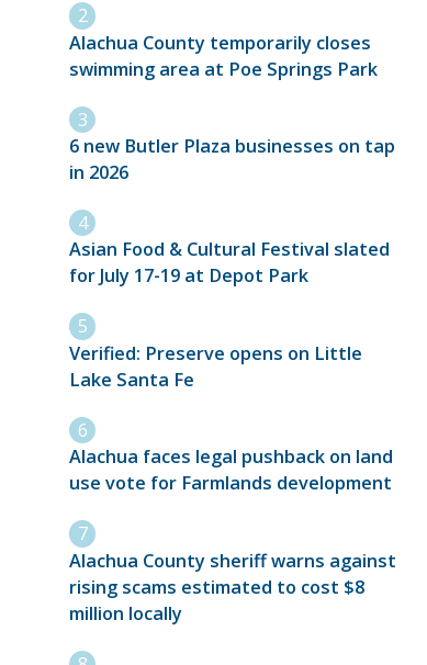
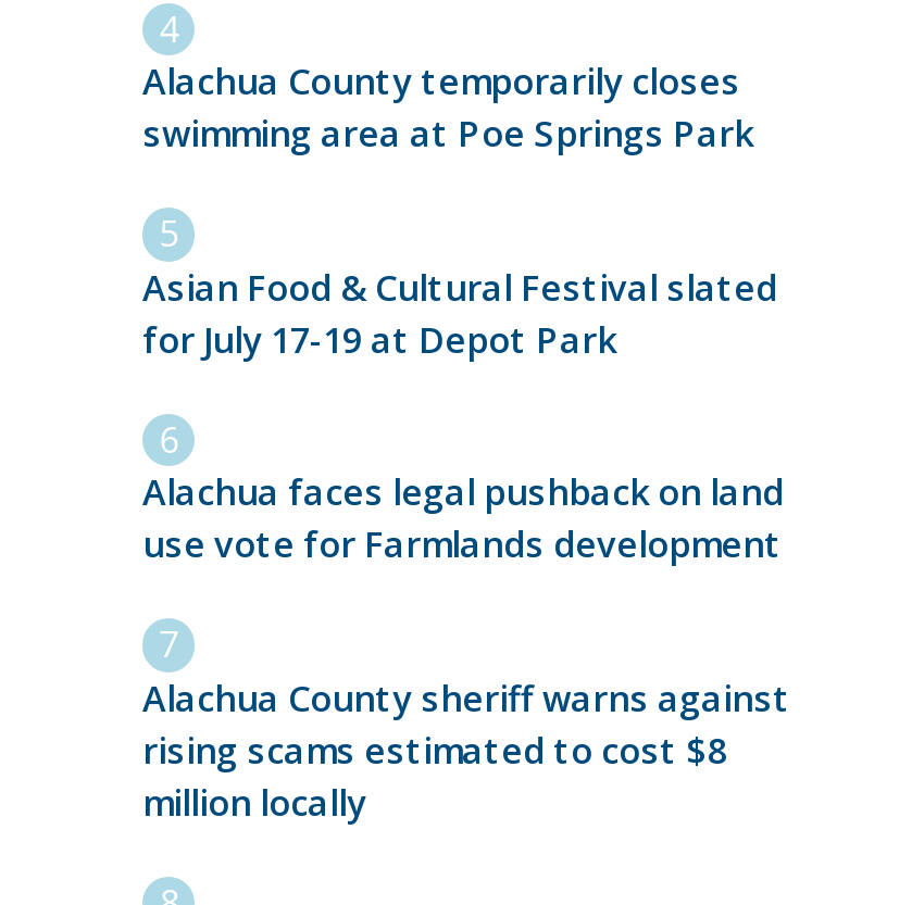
[69,134,395,184] 6 new Butler Plaza businesses on tap | in 2026 -> none
[69,341,362,392] Verified: Preserve opens on Little | Lake Santa Fe -> none

